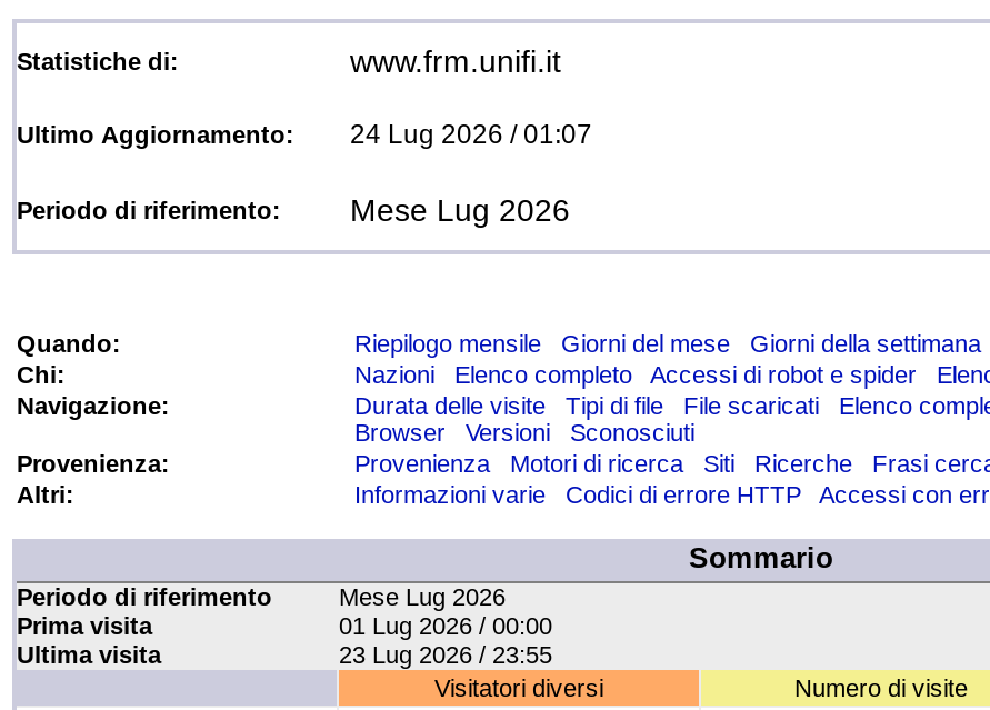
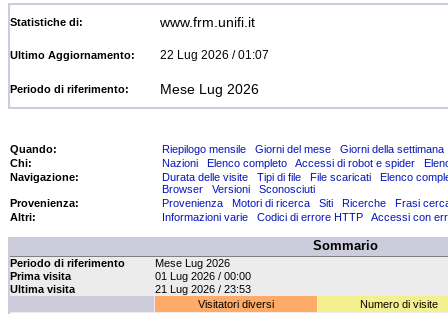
[350,119,592,150] 24 Lug 2026 / 01:07 -> [160,48,269,62] 22 Lug 2026 / 01:07
[339,641,552,668] 23 Lug 2026 / 23:55 -> [155,283,251,295] 21 Lug 2026 / 23:53

